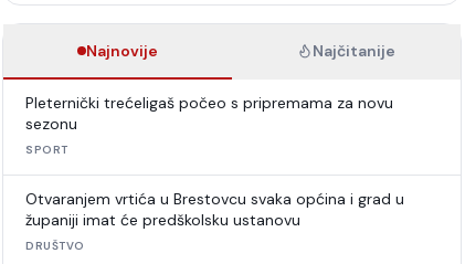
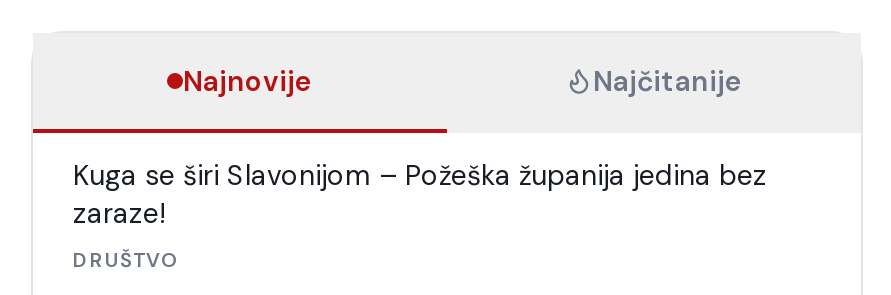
[25,93,404,230] Pleternički trećeligaš počeo s pripremama za novu | sezonu | SPORT | Otvaranjem vrtića u Brestovcu svaka općina i grad u | županiji imat će predškolsku ustanovu -> [73,157,767,231] Kuga se širi Slavonijom – Požeška županija jedina bez | zaraze!

